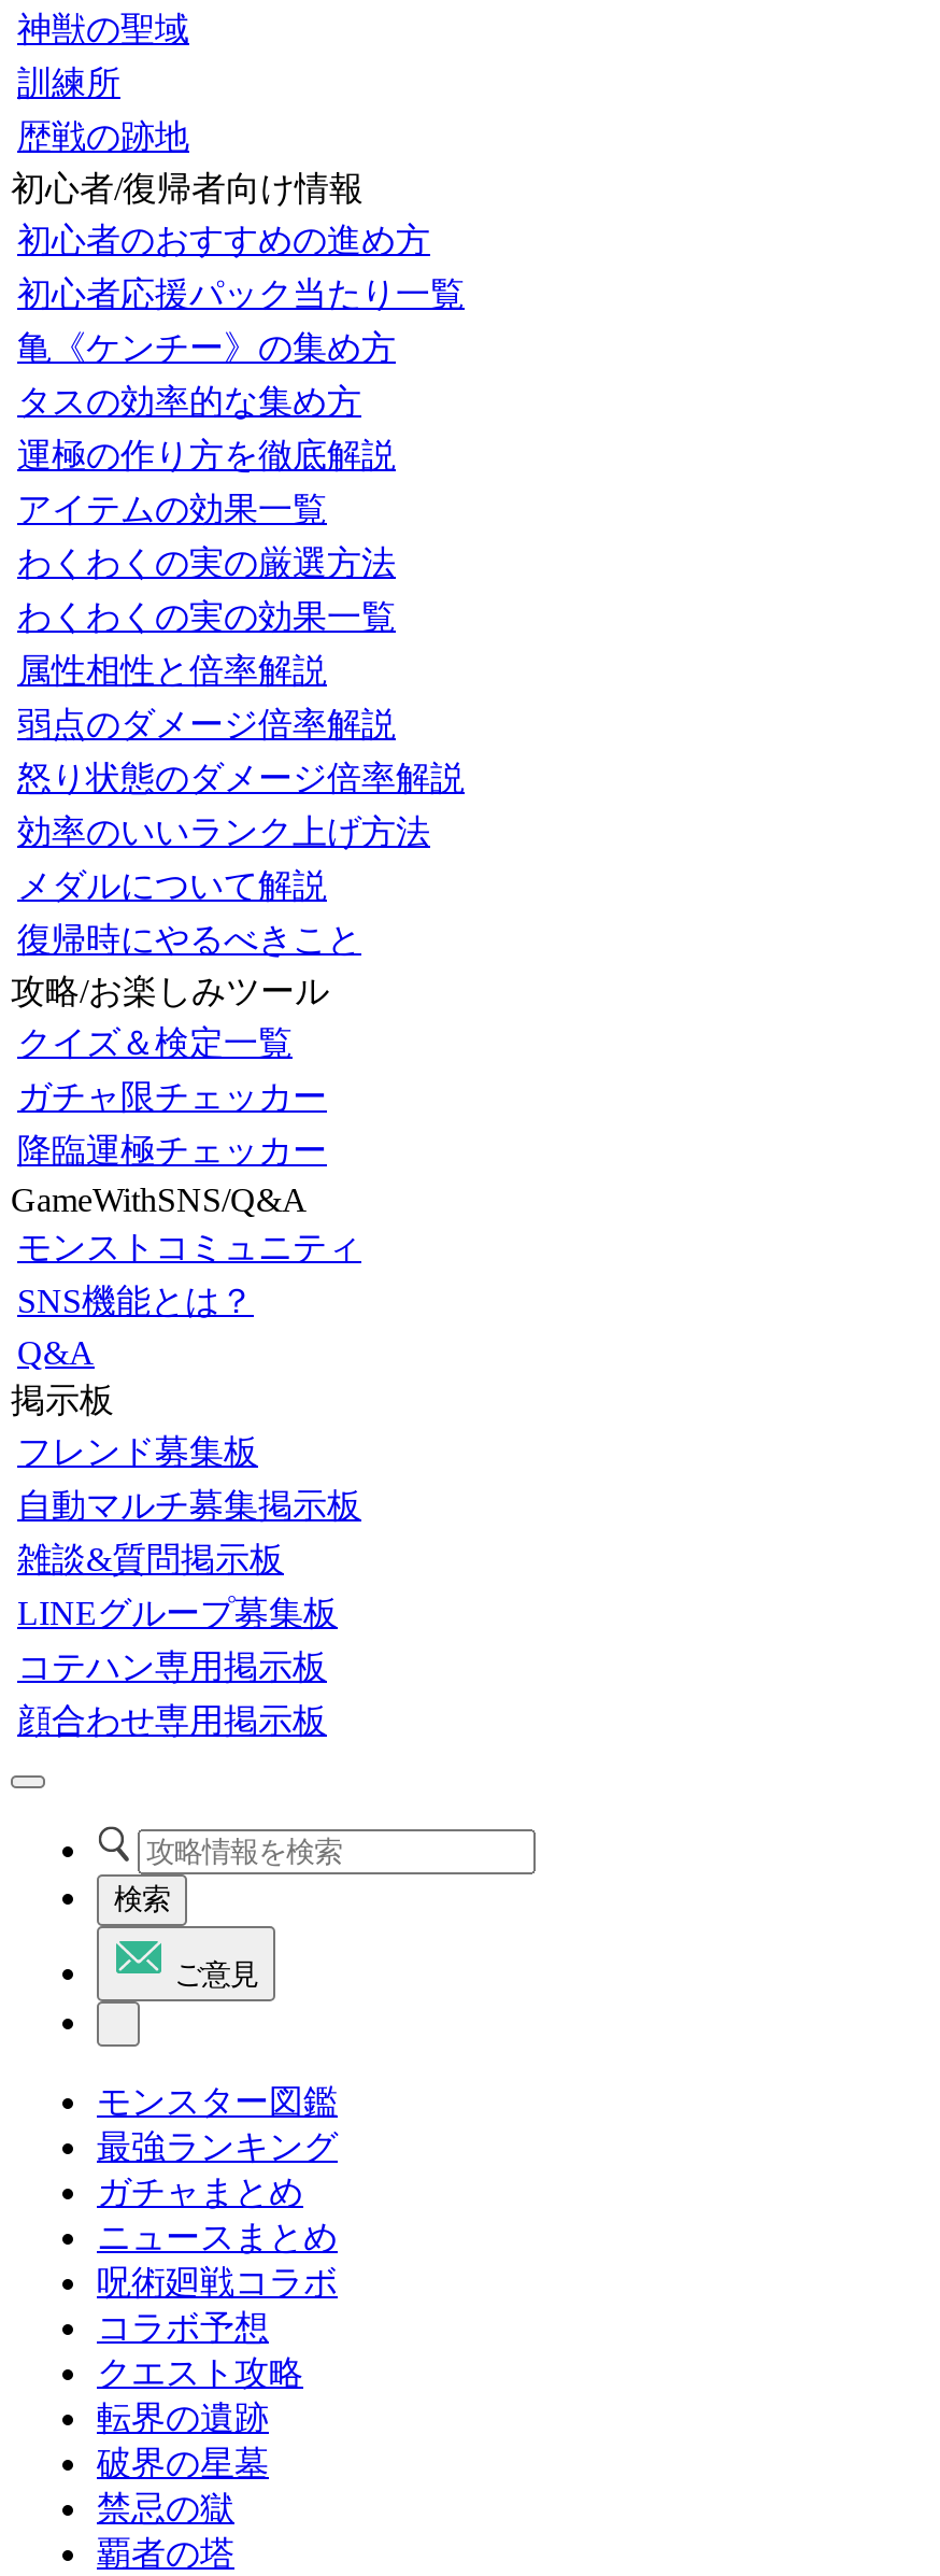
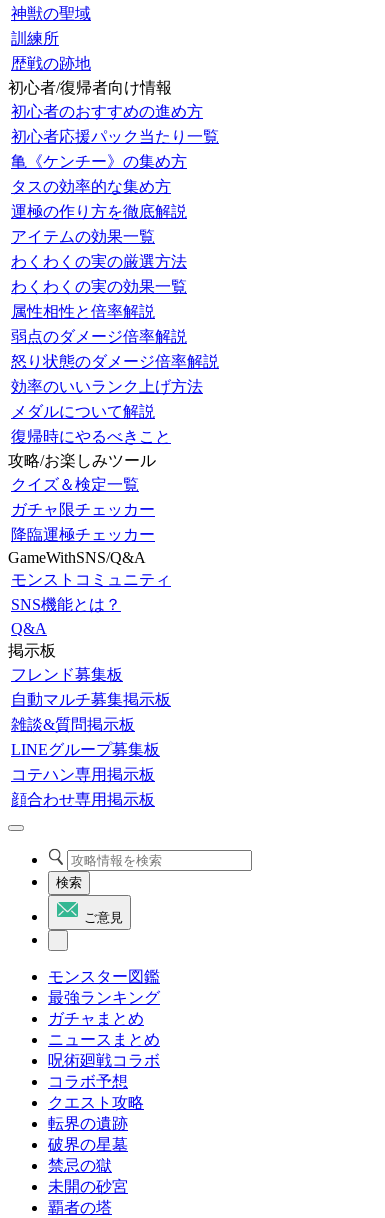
none -> [48,1178,128,1195] 未開の砂宮

